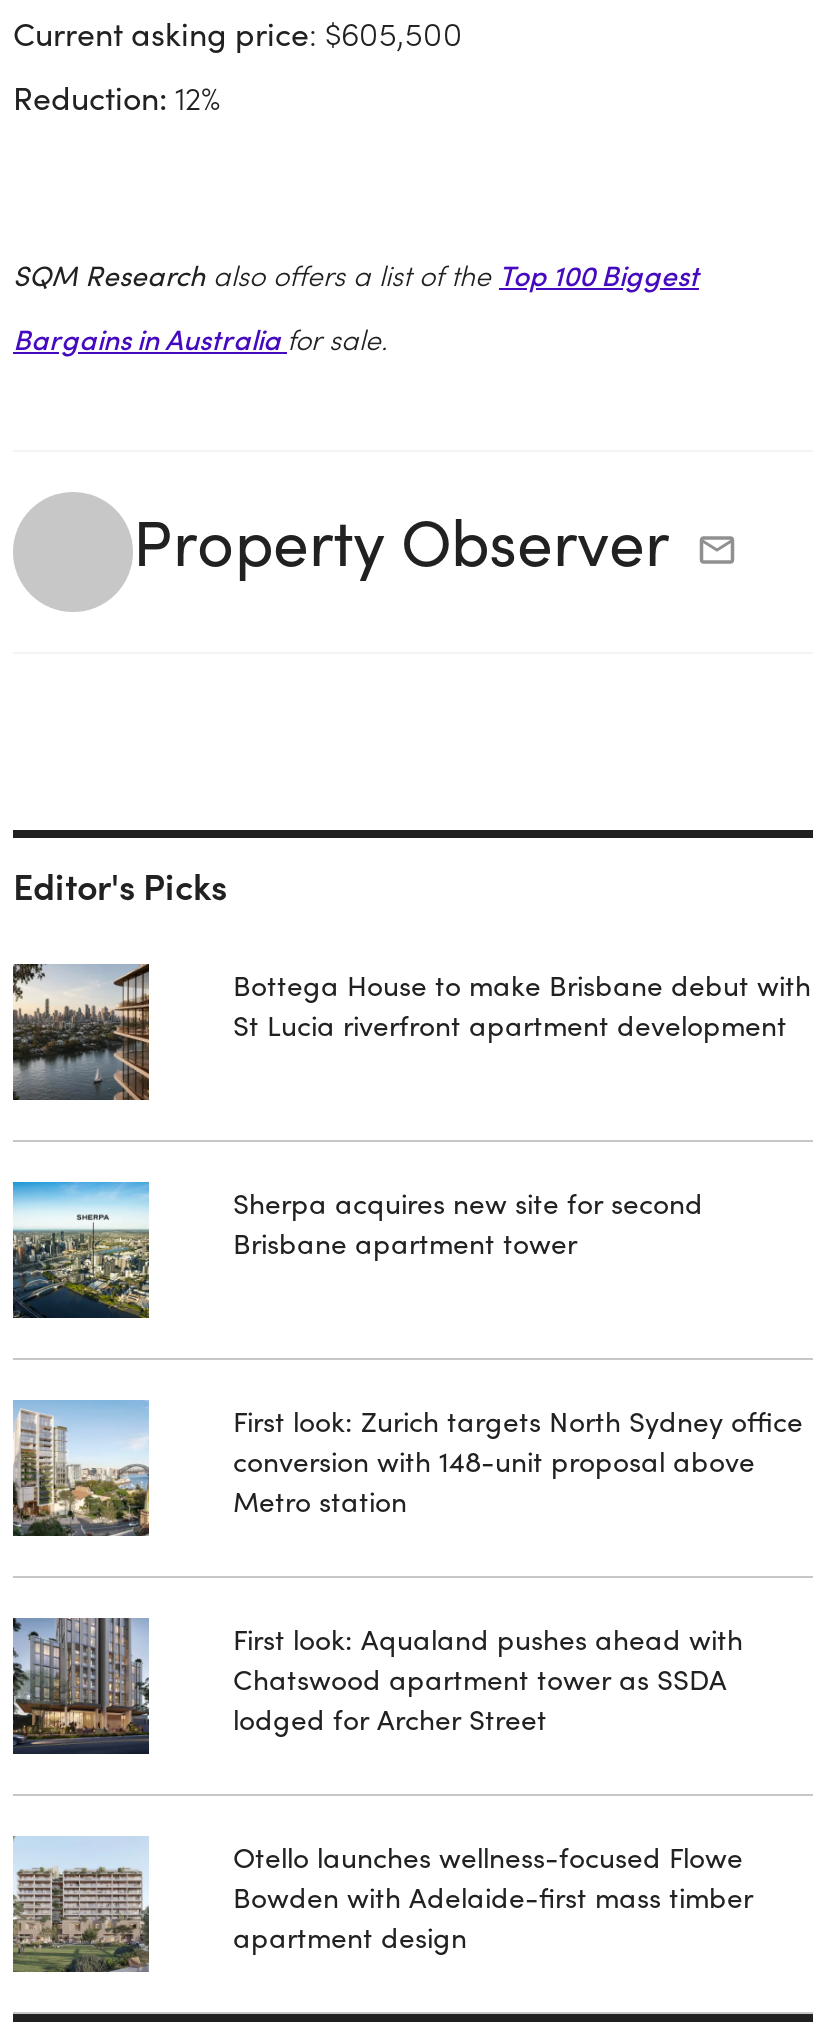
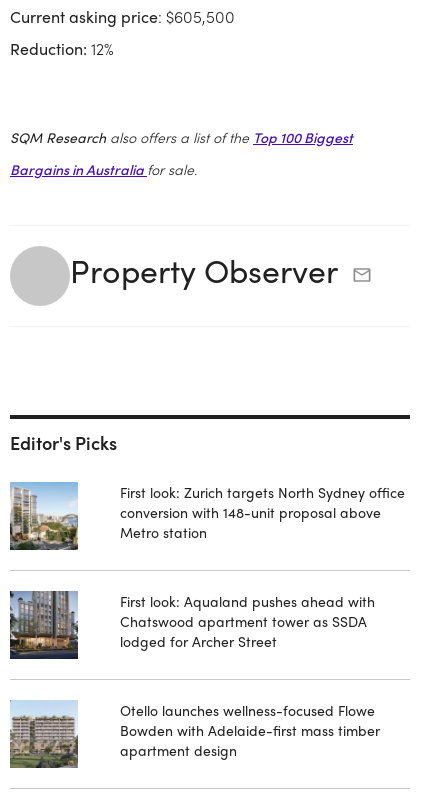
[11,962,151,1100] [image] -> none
[233,964,811,1044] Bottega House to make Brisbane debut with | St Lucia riverfront apartment development -> none
[11,1180,151,1318] [image] -> none
[233,1182,703,1262] Sherpa acquires new site for second | Brisbane apartment tower -> none

